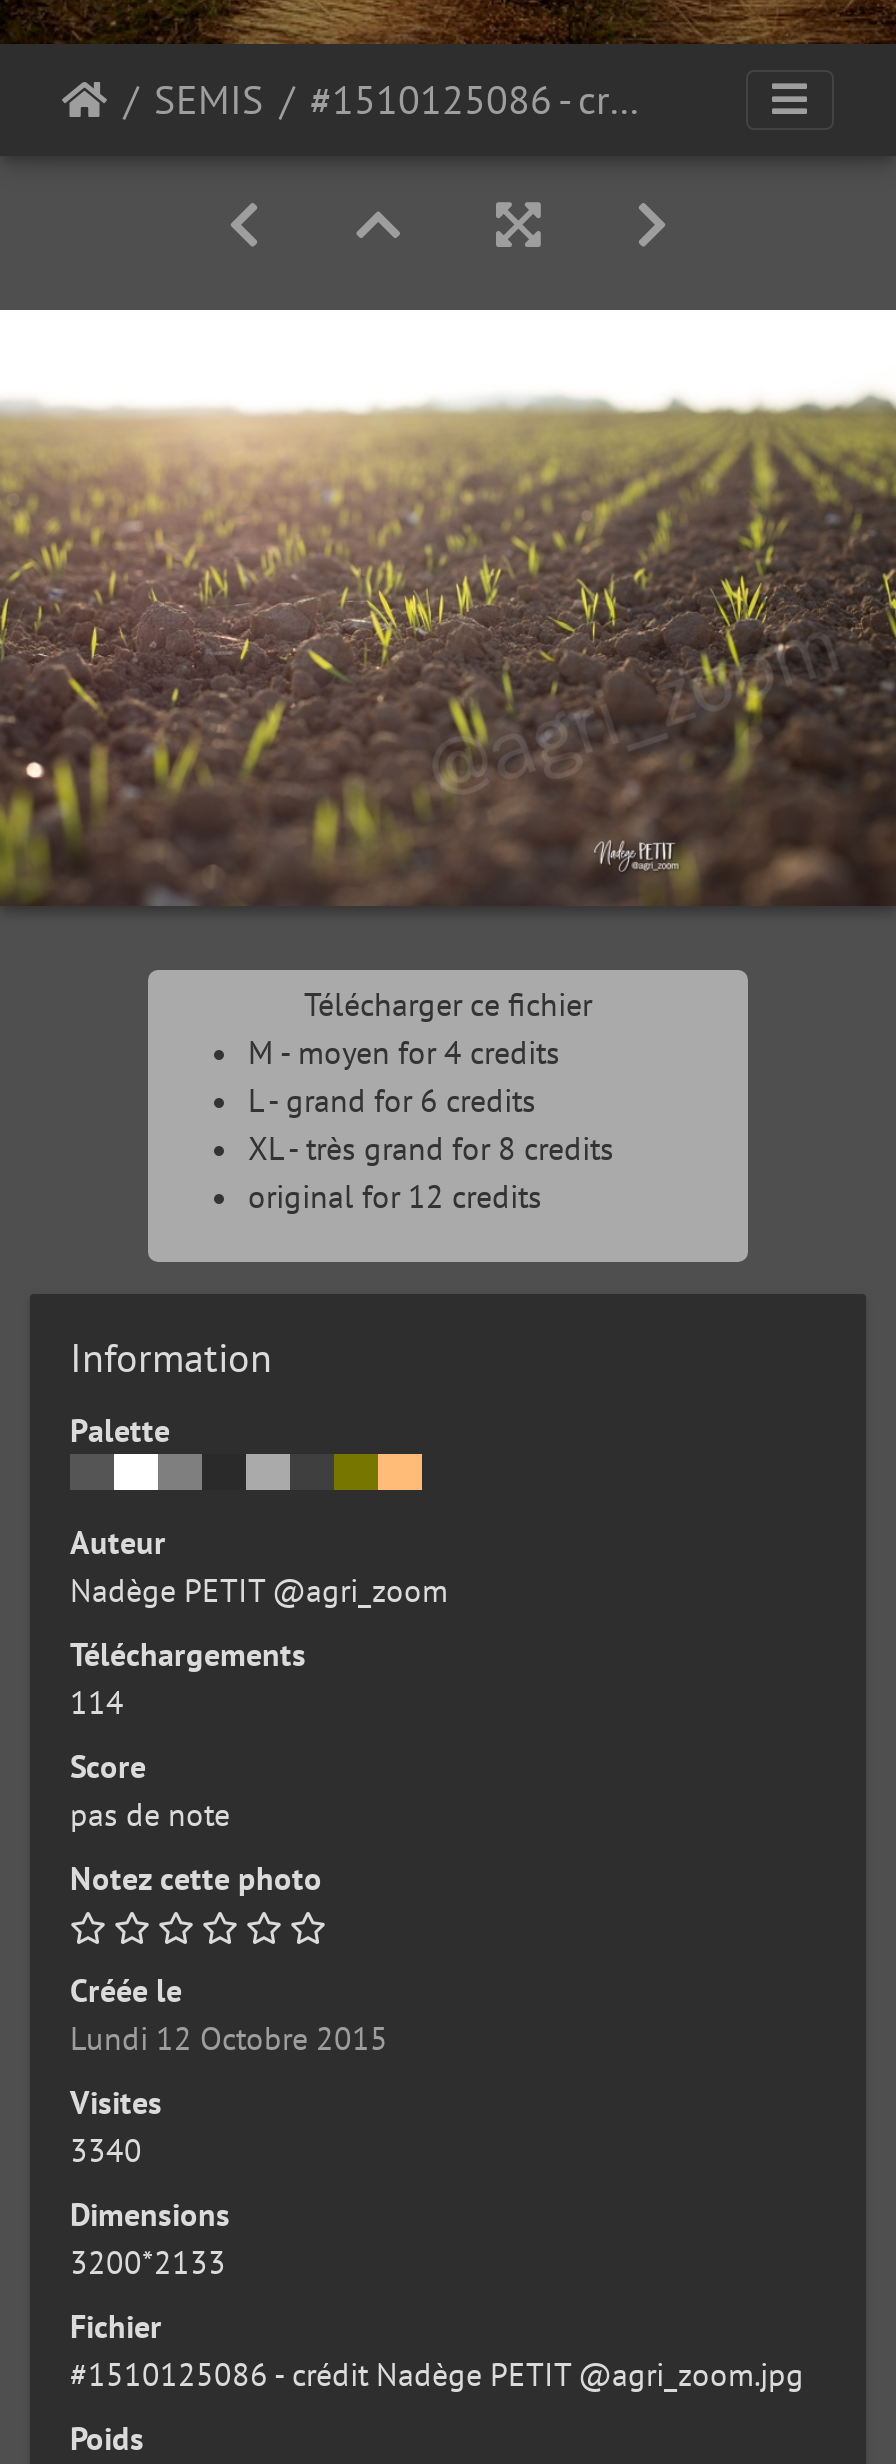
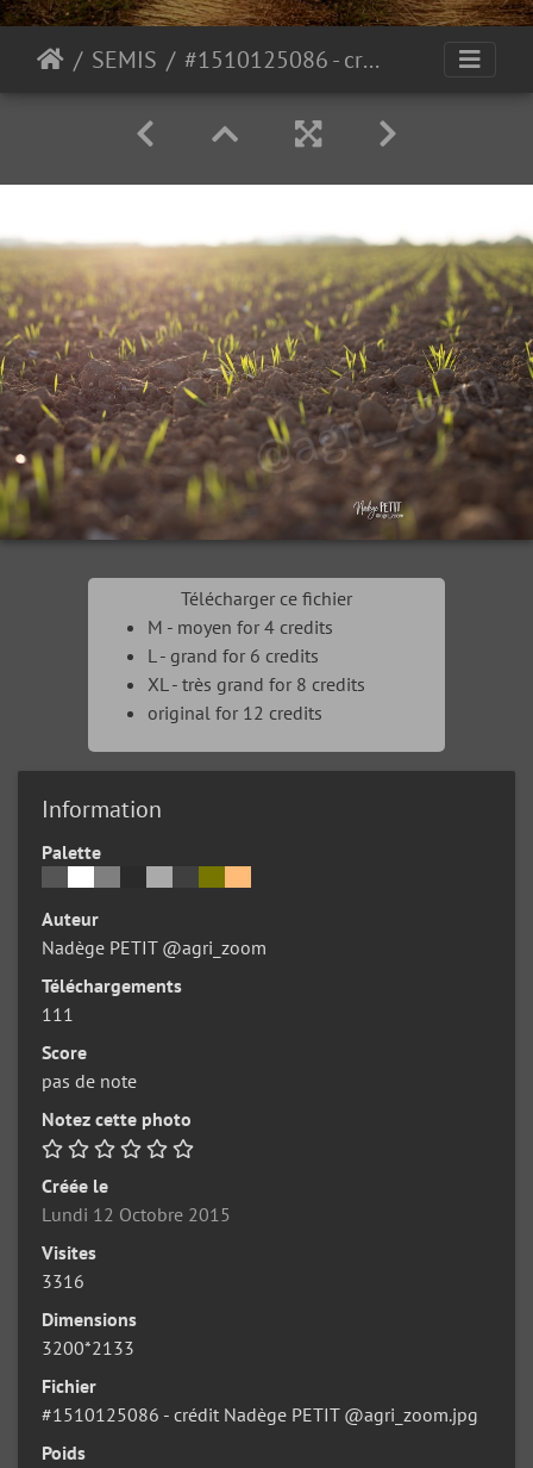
[70,1682,124,1722] 114 -> [42,1002,74,1026] 111
[70,2130,142,2170] 3340 -> [42,1269,84,1293] 3316

